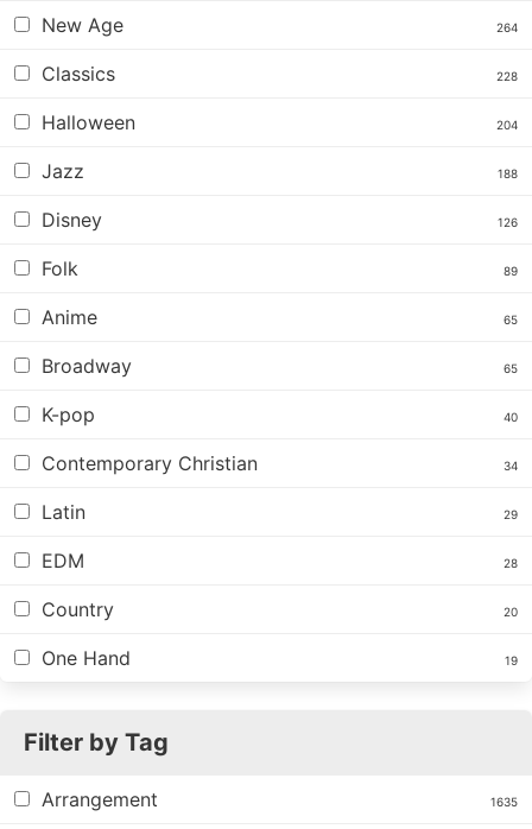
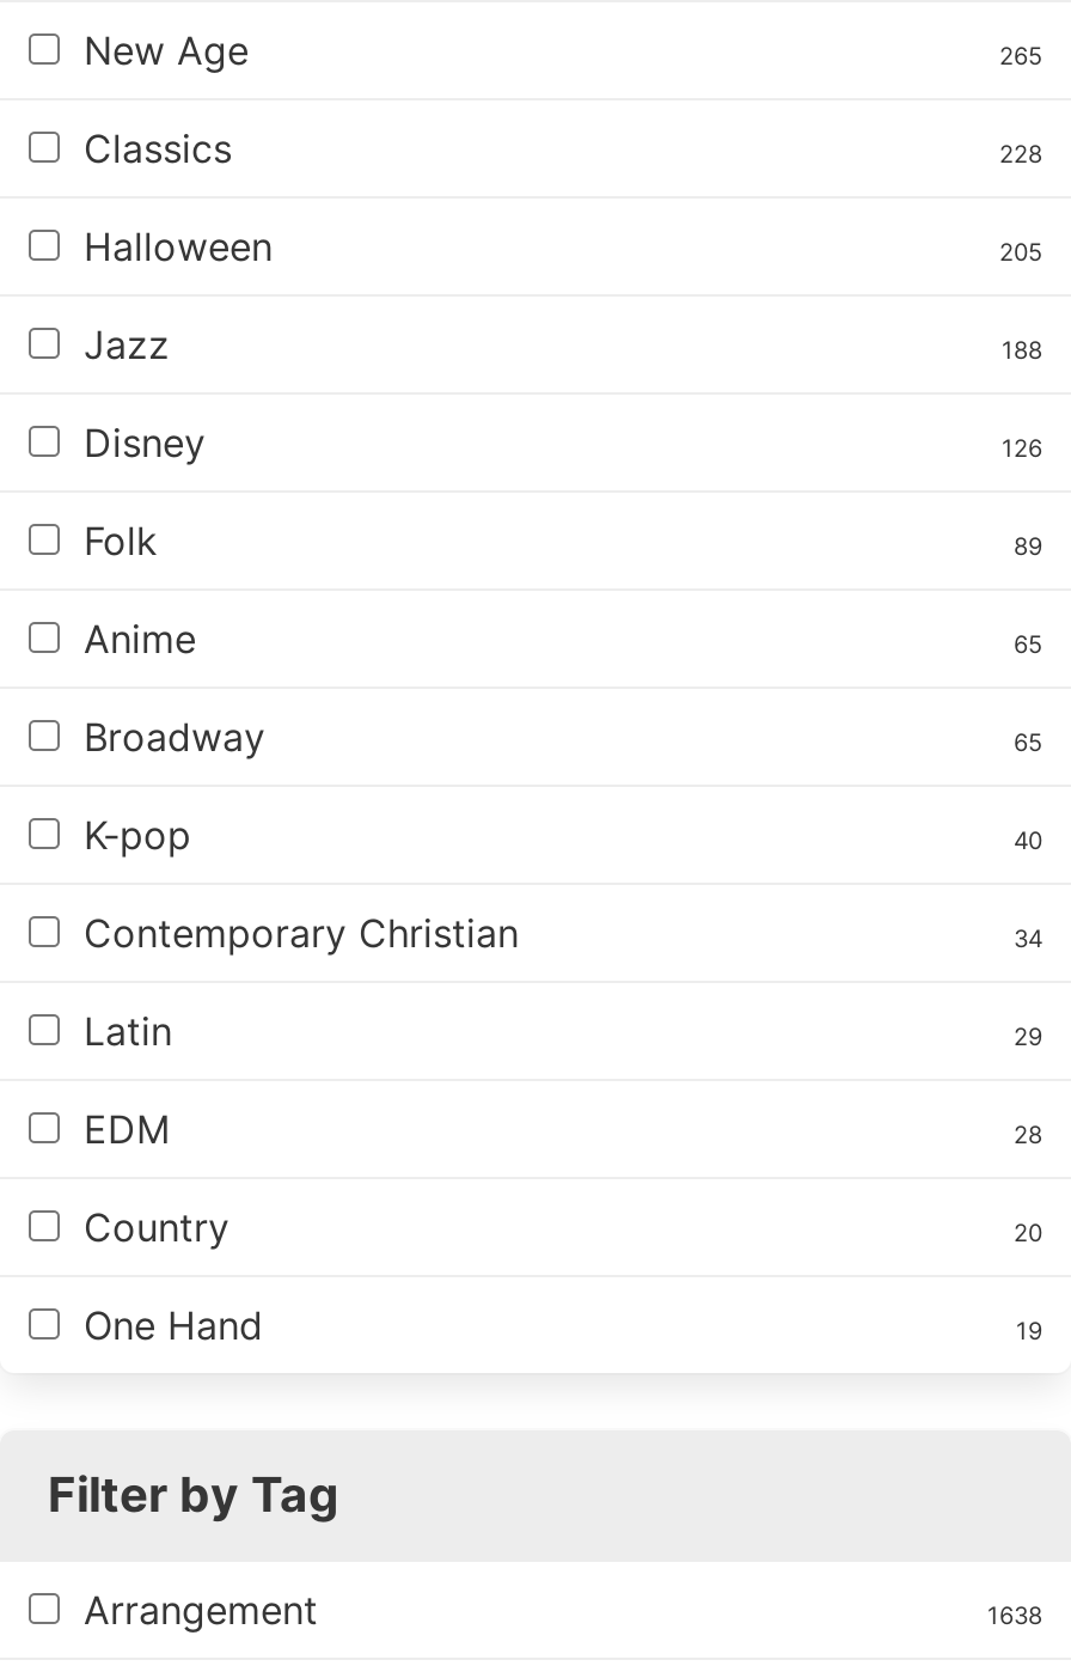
[496,20,518,34] 264 -> [999,41,1042,69] 265
[496,118,518,132] 204 -> [999,237,1042,266] 205
[490,795,518,809] 1635 -> [987,1600,1042,1629] 1638

